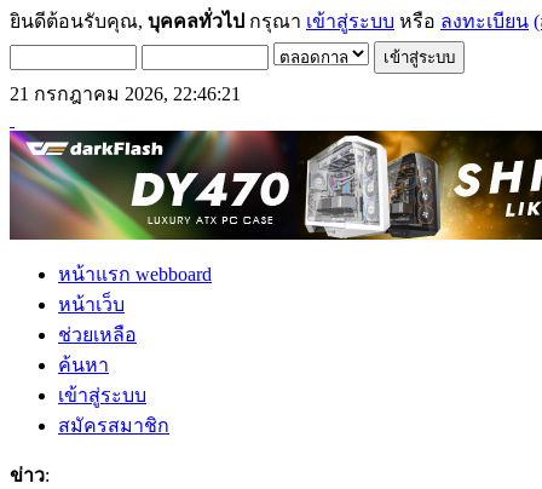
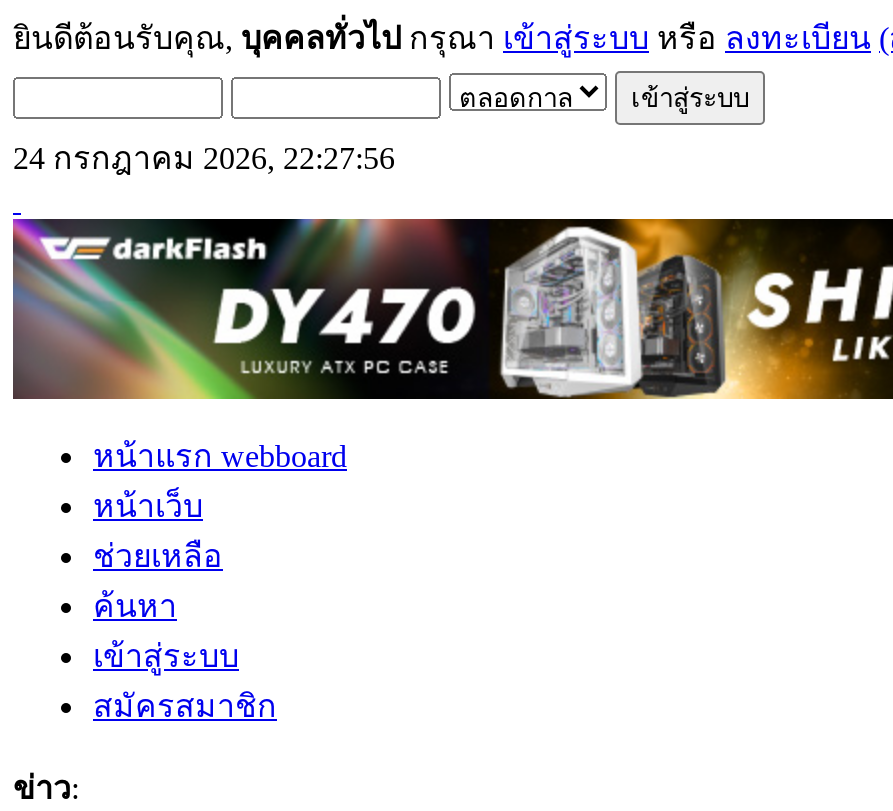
[10,84,241,104] 21 กรกฎาคม 2026, 22:46:21 -> [13,141,395,175] 24 กรกฎาคม 2026, 22:27:56

